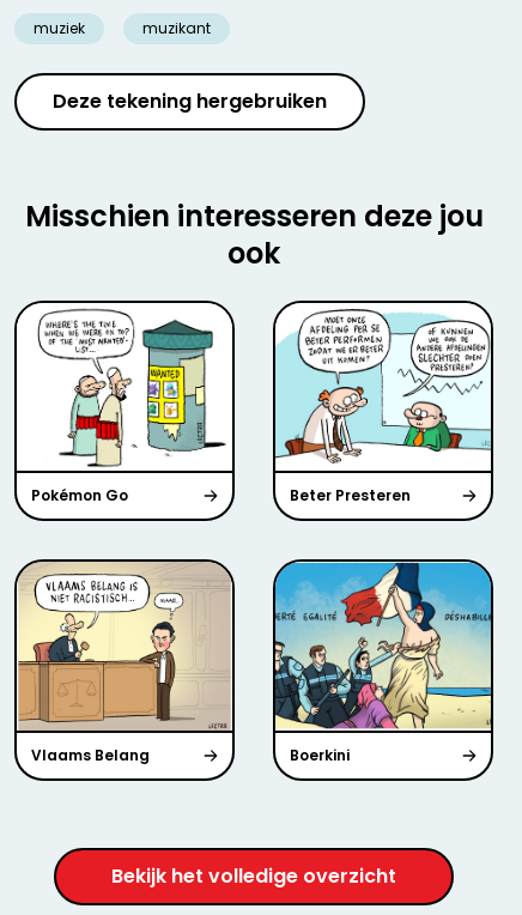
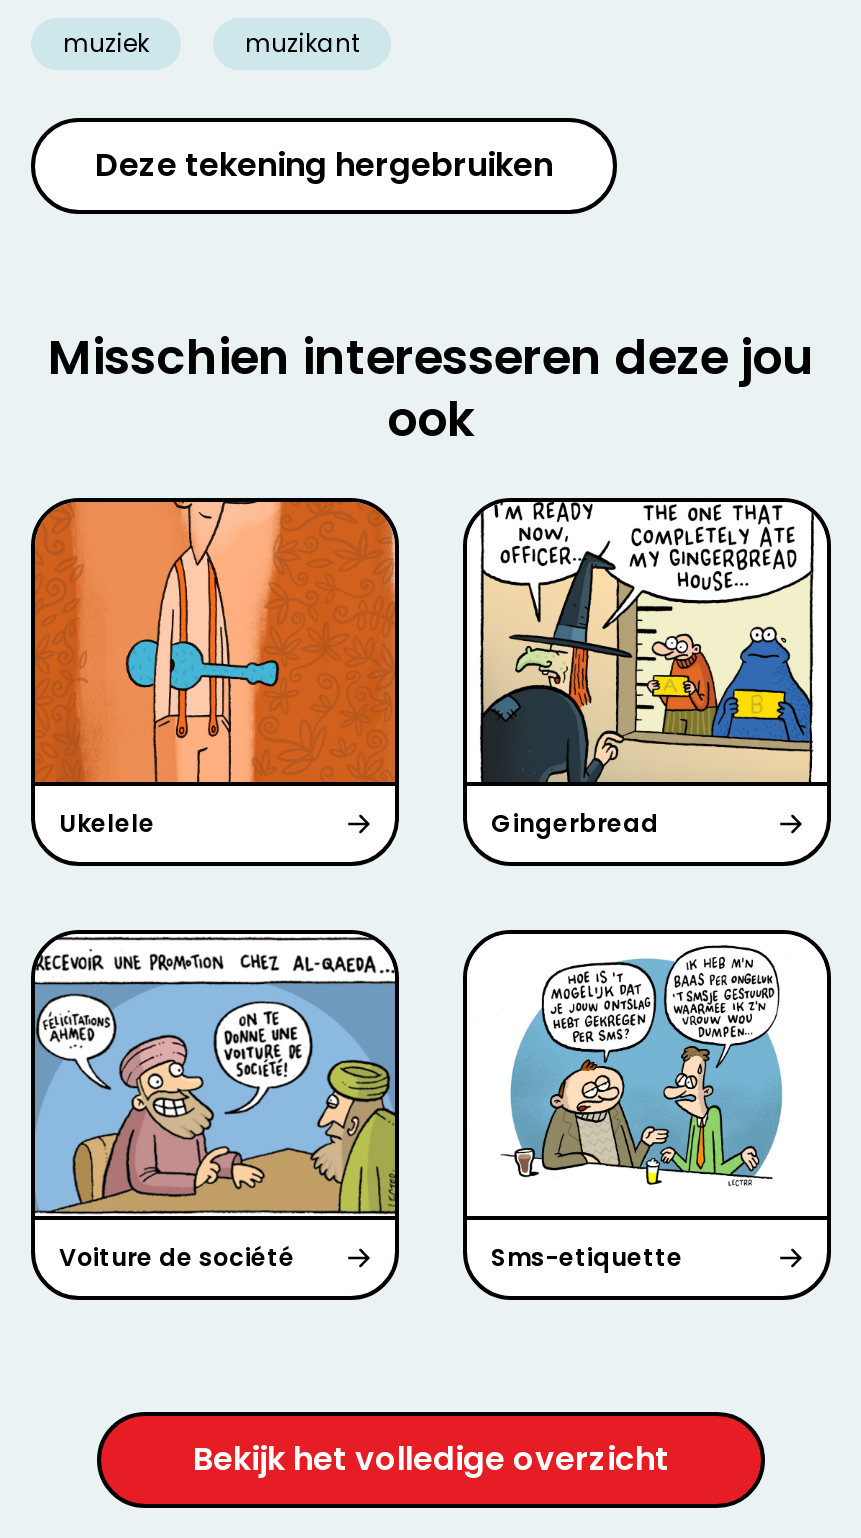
[17,303,411,506] [image] | Pokémon Go | Beter Presteren -> [33,500,659,841] [image] | Ukelele | Gingerbread
[274,303,491,471] [image] -> [467,500,827,784] [image]
[17,562,350,765] [image] | Vlaams Belang | Boerkini -> [33,934,683,1274] [image] | Voiture de société | Sms-etiquette
[274,562,492,731] [image] -> [467,934,827,1216] [image]

